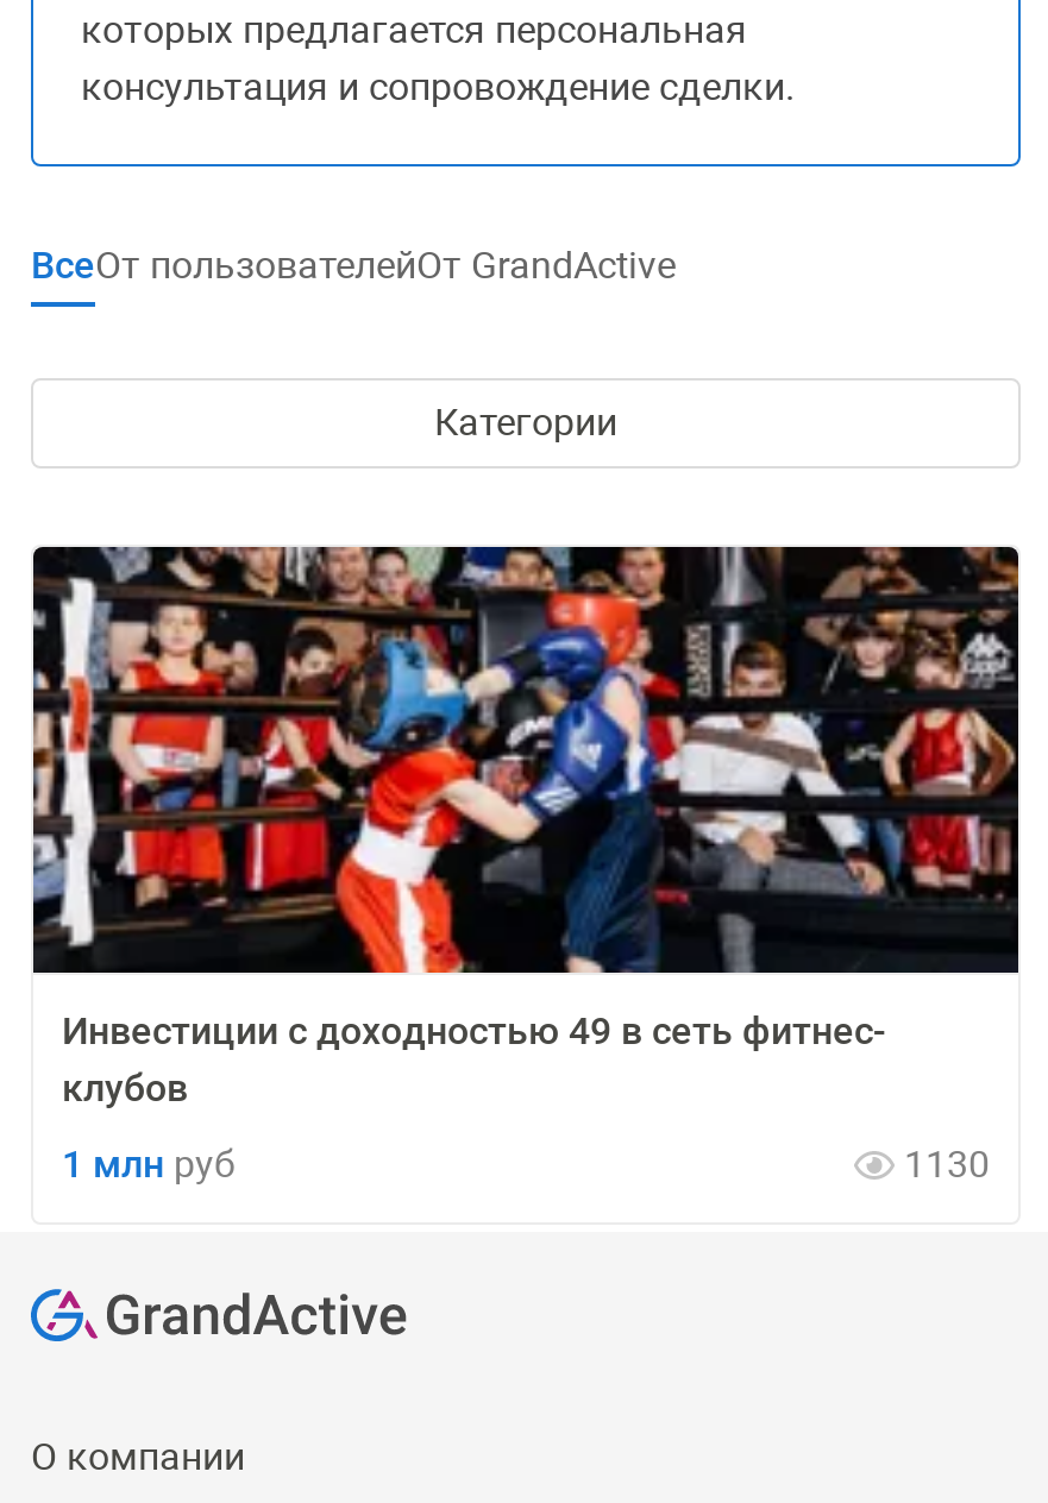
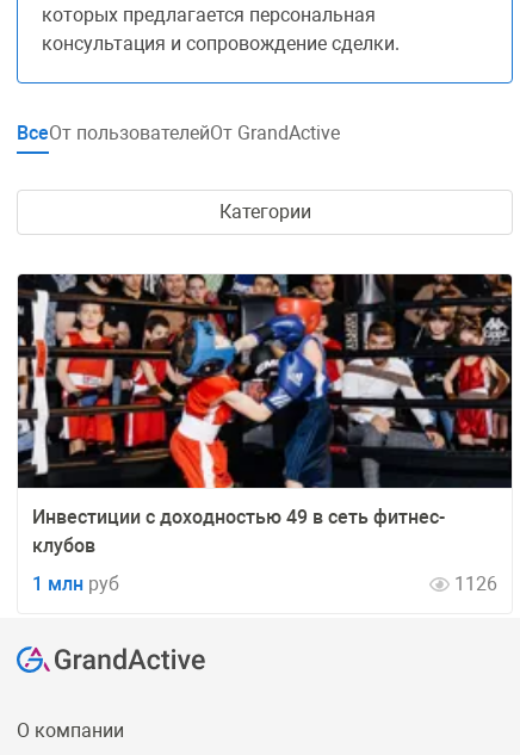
[904,1142,990,1187] 1130 -> [454,573,497,595] 1126

